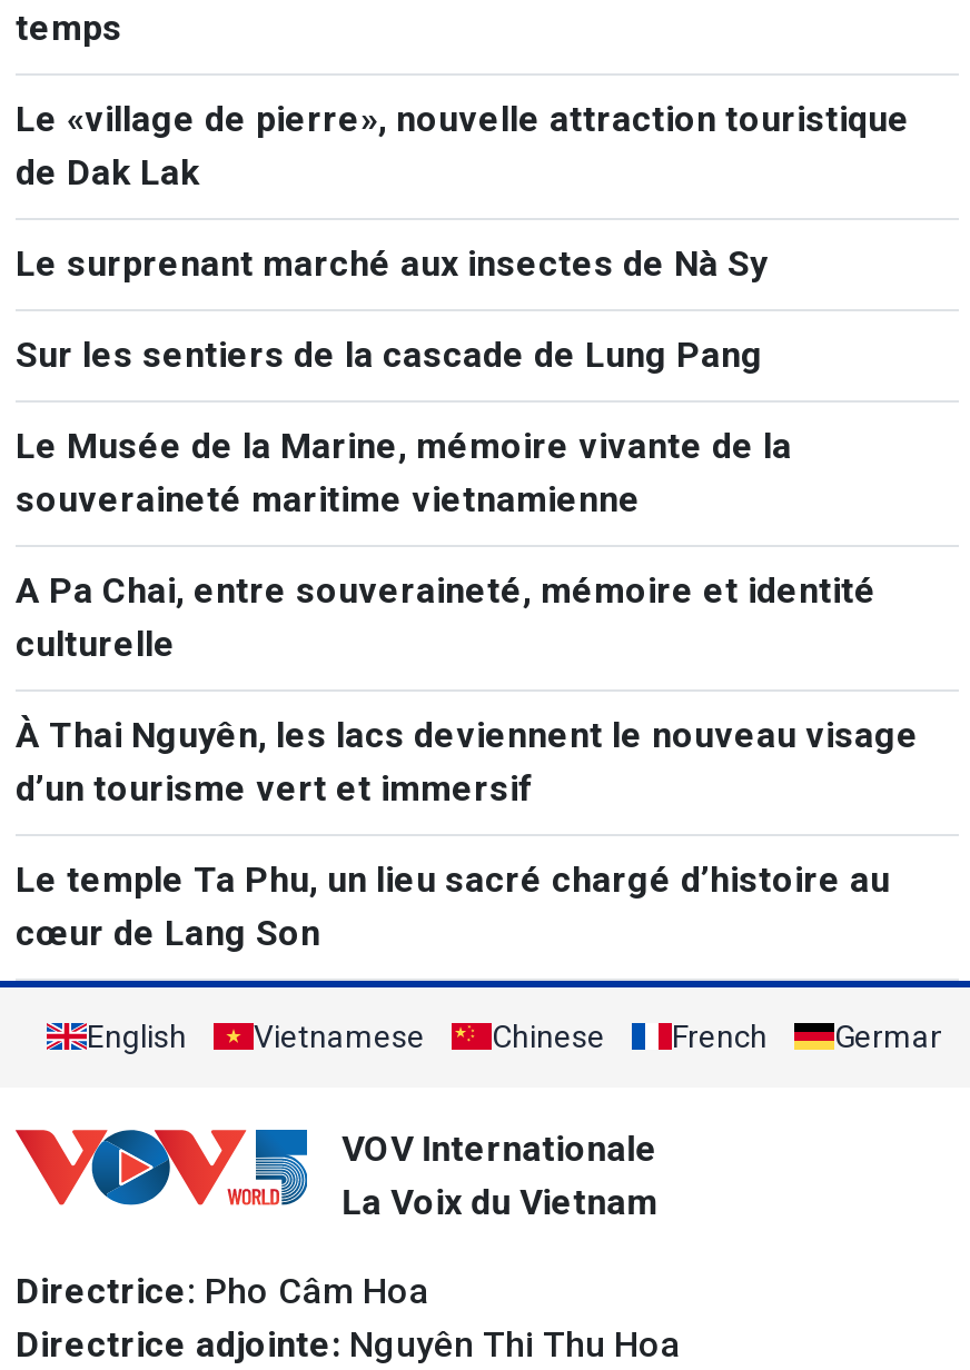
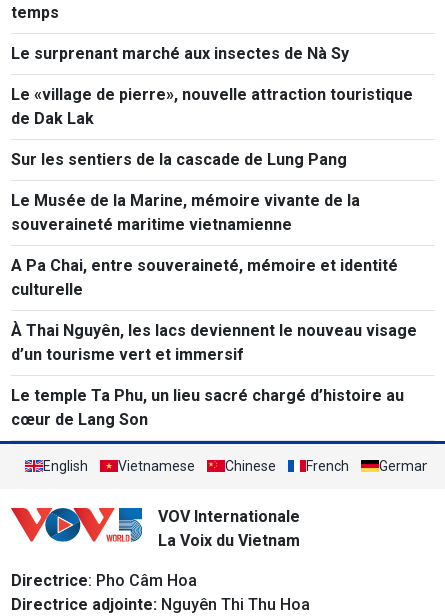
moved [16,97,910,193] -> [11,85,413,128]: Le «village de pierre», nouvelle attraction touristique | de Dak Lak
moved [16,242,768,284] -> [11,44,349,63]: Le surprenant marché aux insectes de Nà Sy

